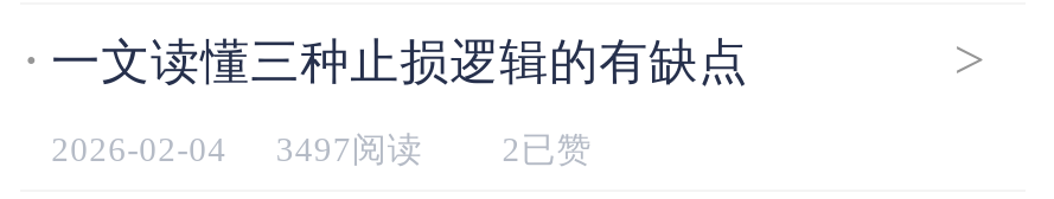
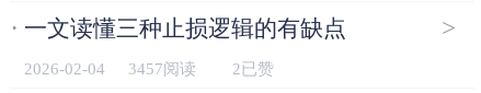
[51,130,423,168] 2026-02-04 3497阅读 -> [24,60,196,78] 2026-02-04 3457阅读

